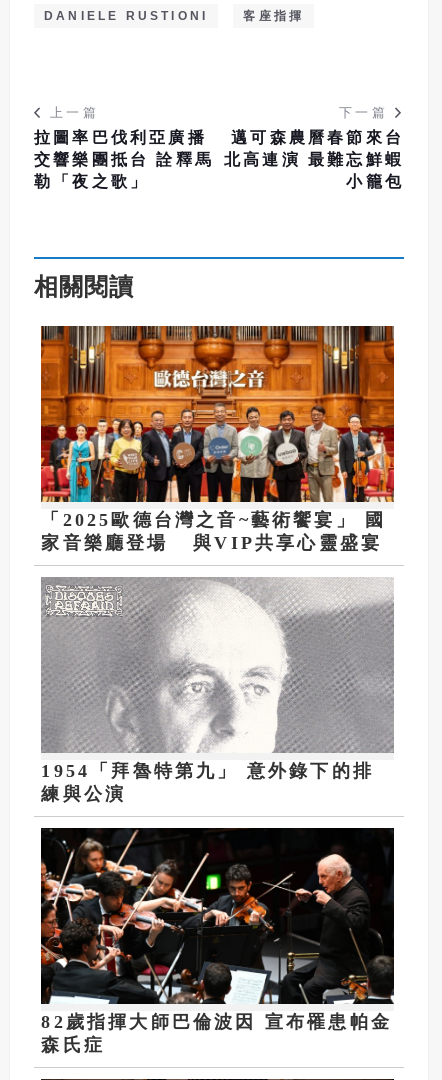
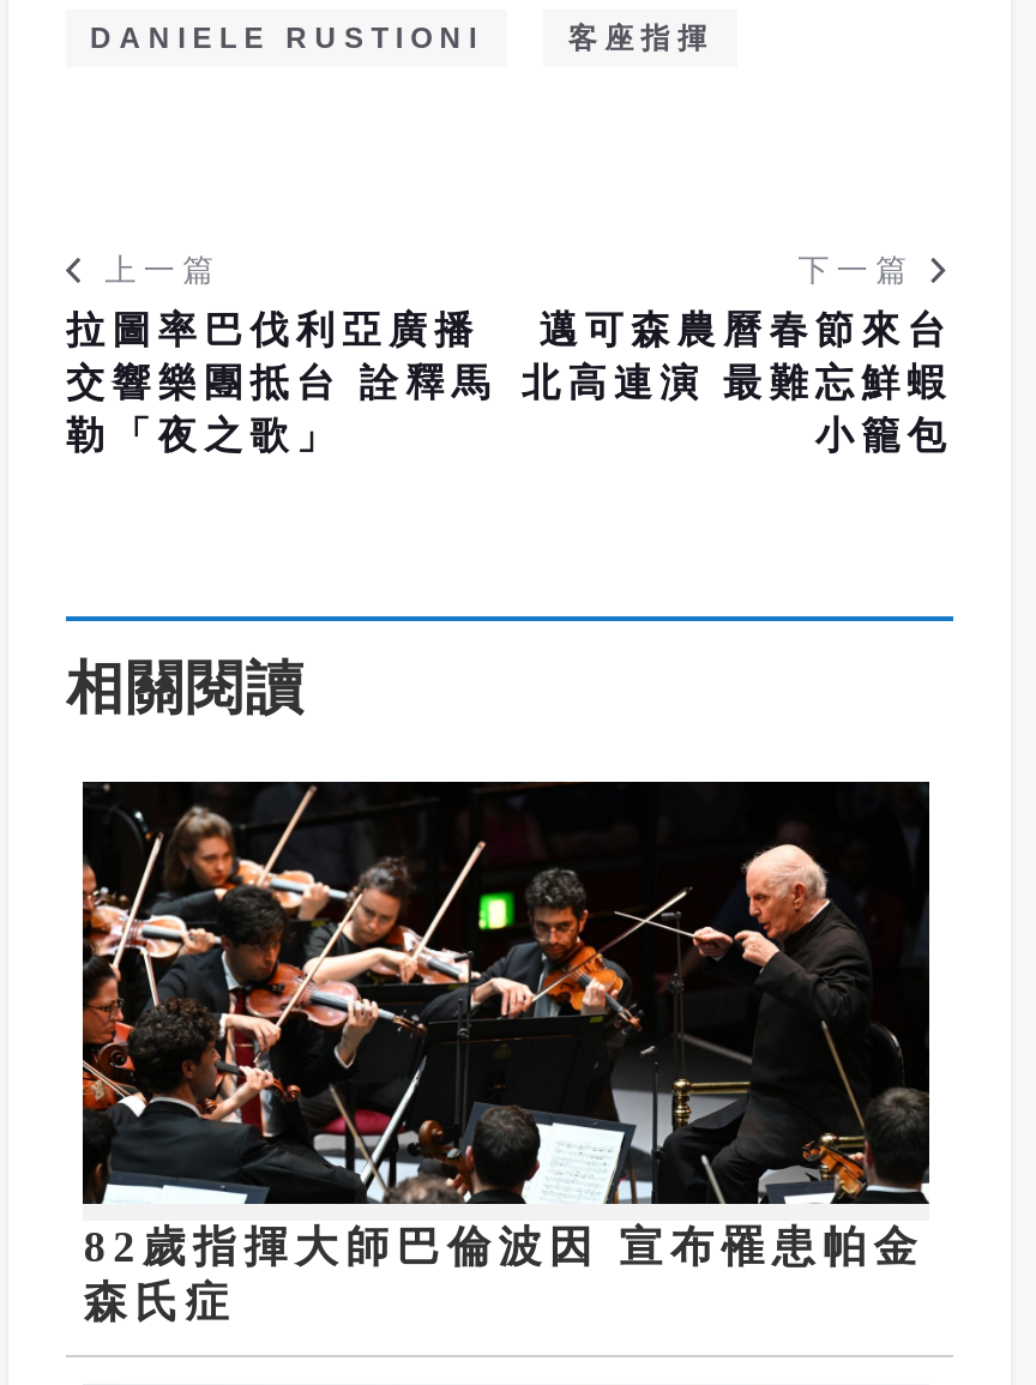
[40,325,395,553] [image] | 「2025歐德台灣之音~藝術饗宴」 國 | 家音樂廳登場 與VIP共享心靈盛宴 -> none
[40,576,395,804] [image] | 1954「拜魯特第九」 意外錄下的排 | 練與公演 -> none

